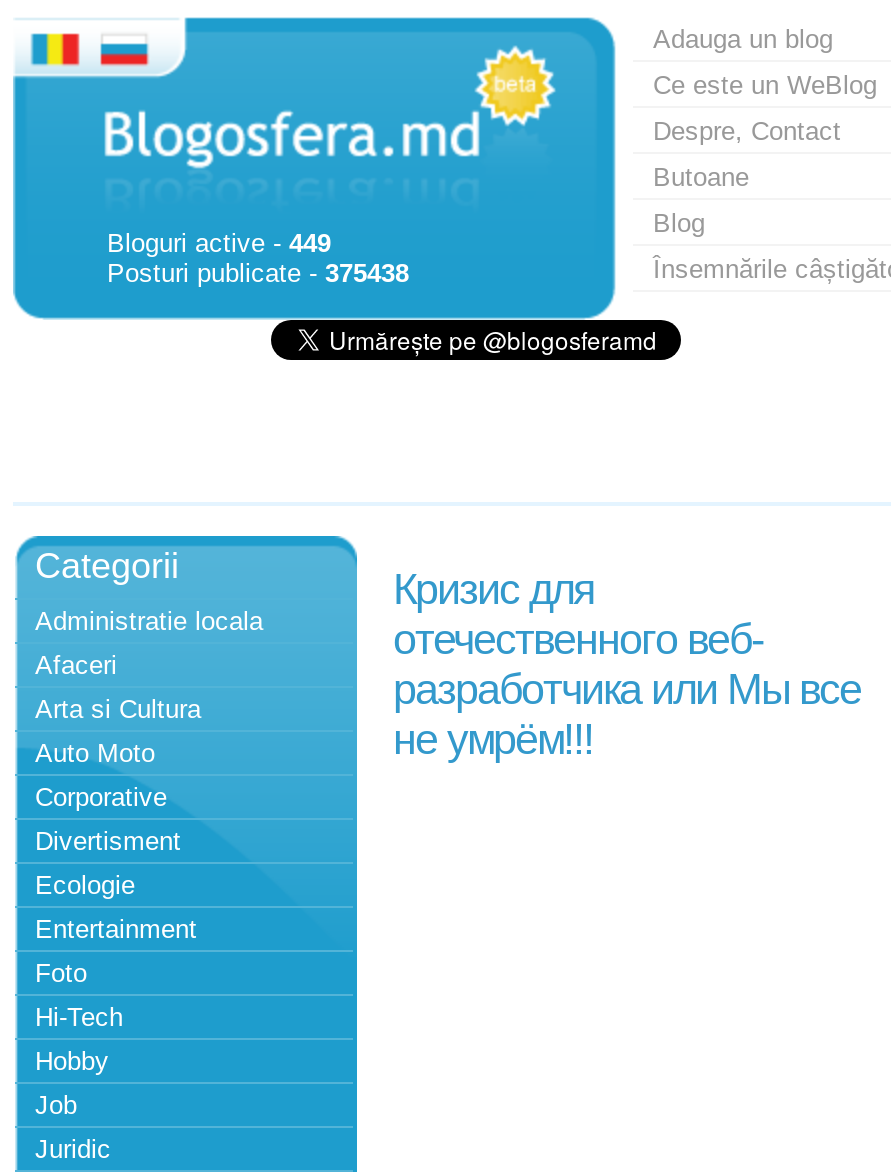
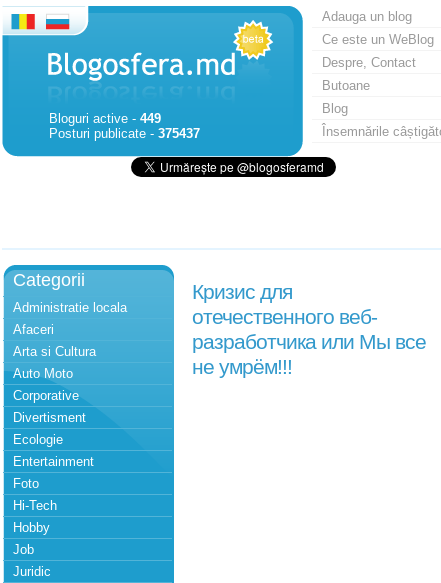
[107,258,409,288] Posturi publicate - 375438 -> [49,126,200,141] Posturi publicate - 375437

